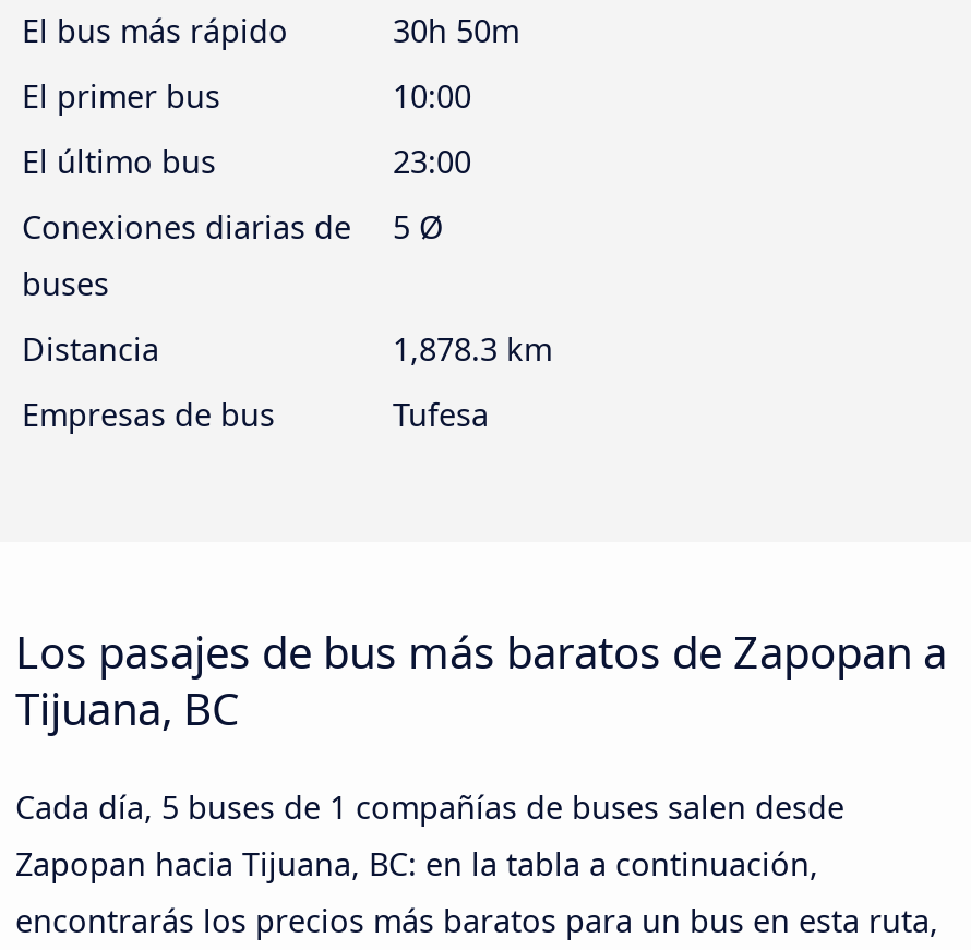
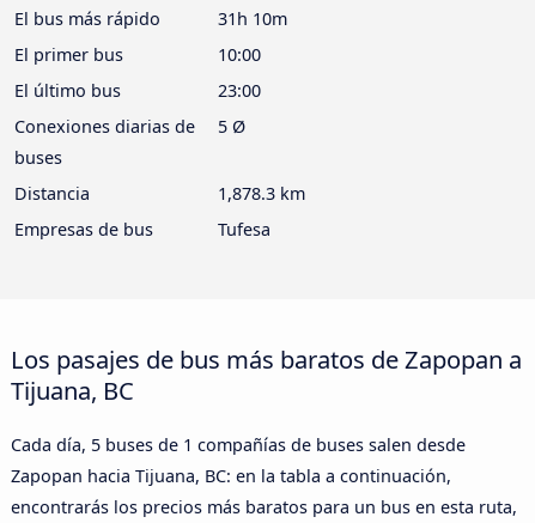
[393,10,519,51] 30h 50m -> [218,7,287,30] 31h 10m

